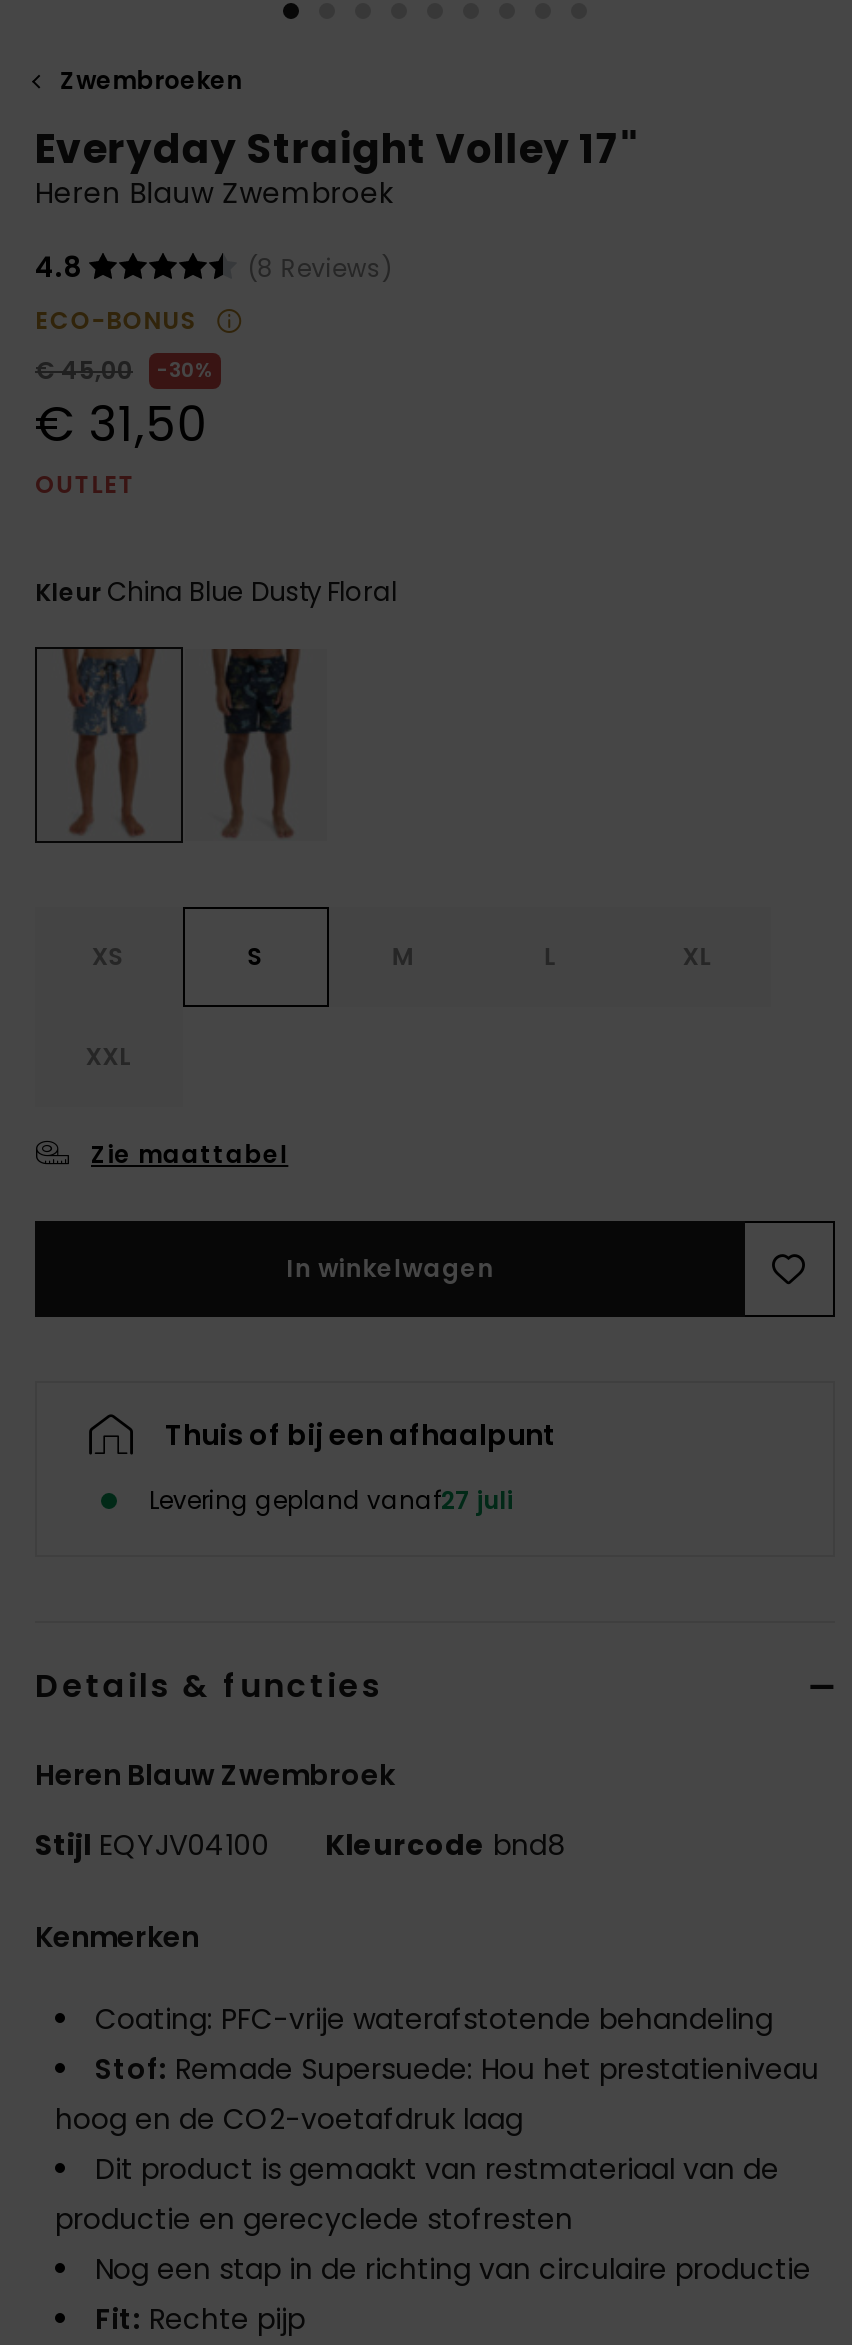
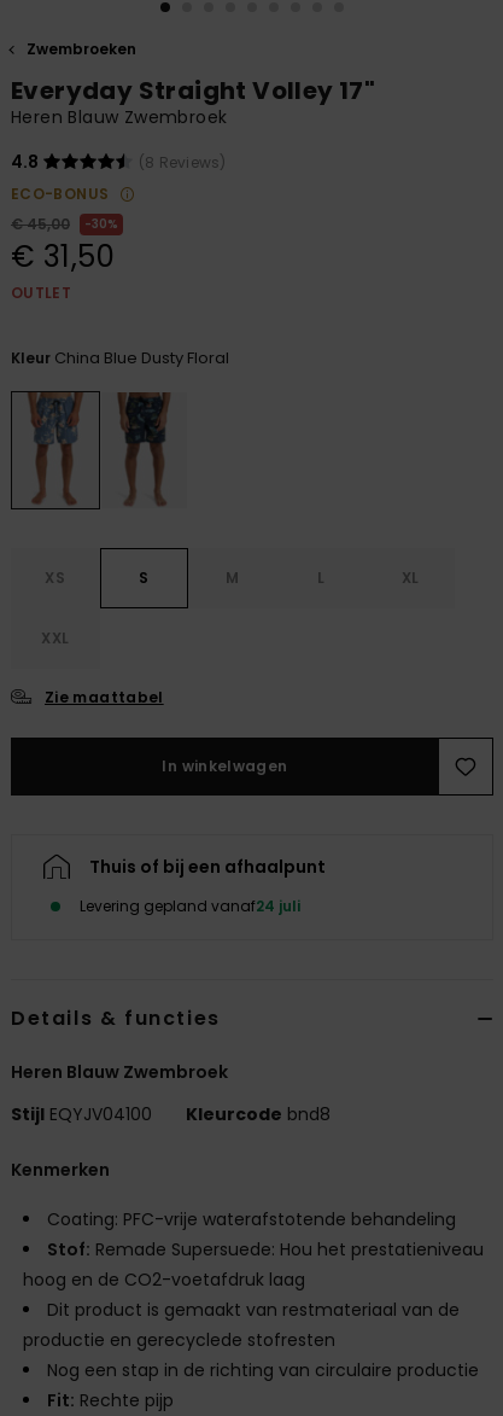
[149,1483,513,1517] Levering gepland vanaf27 juli -> [80,896,300,916] Levering gepland vanaf24 juli

